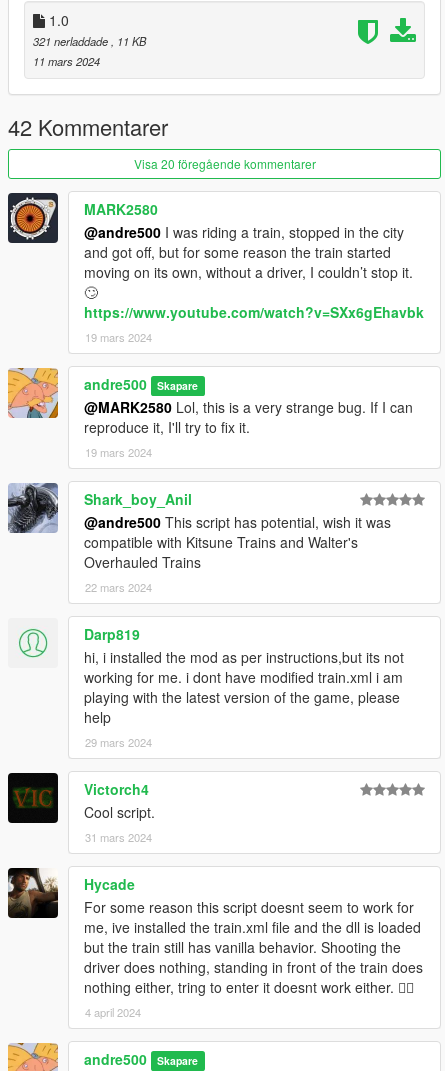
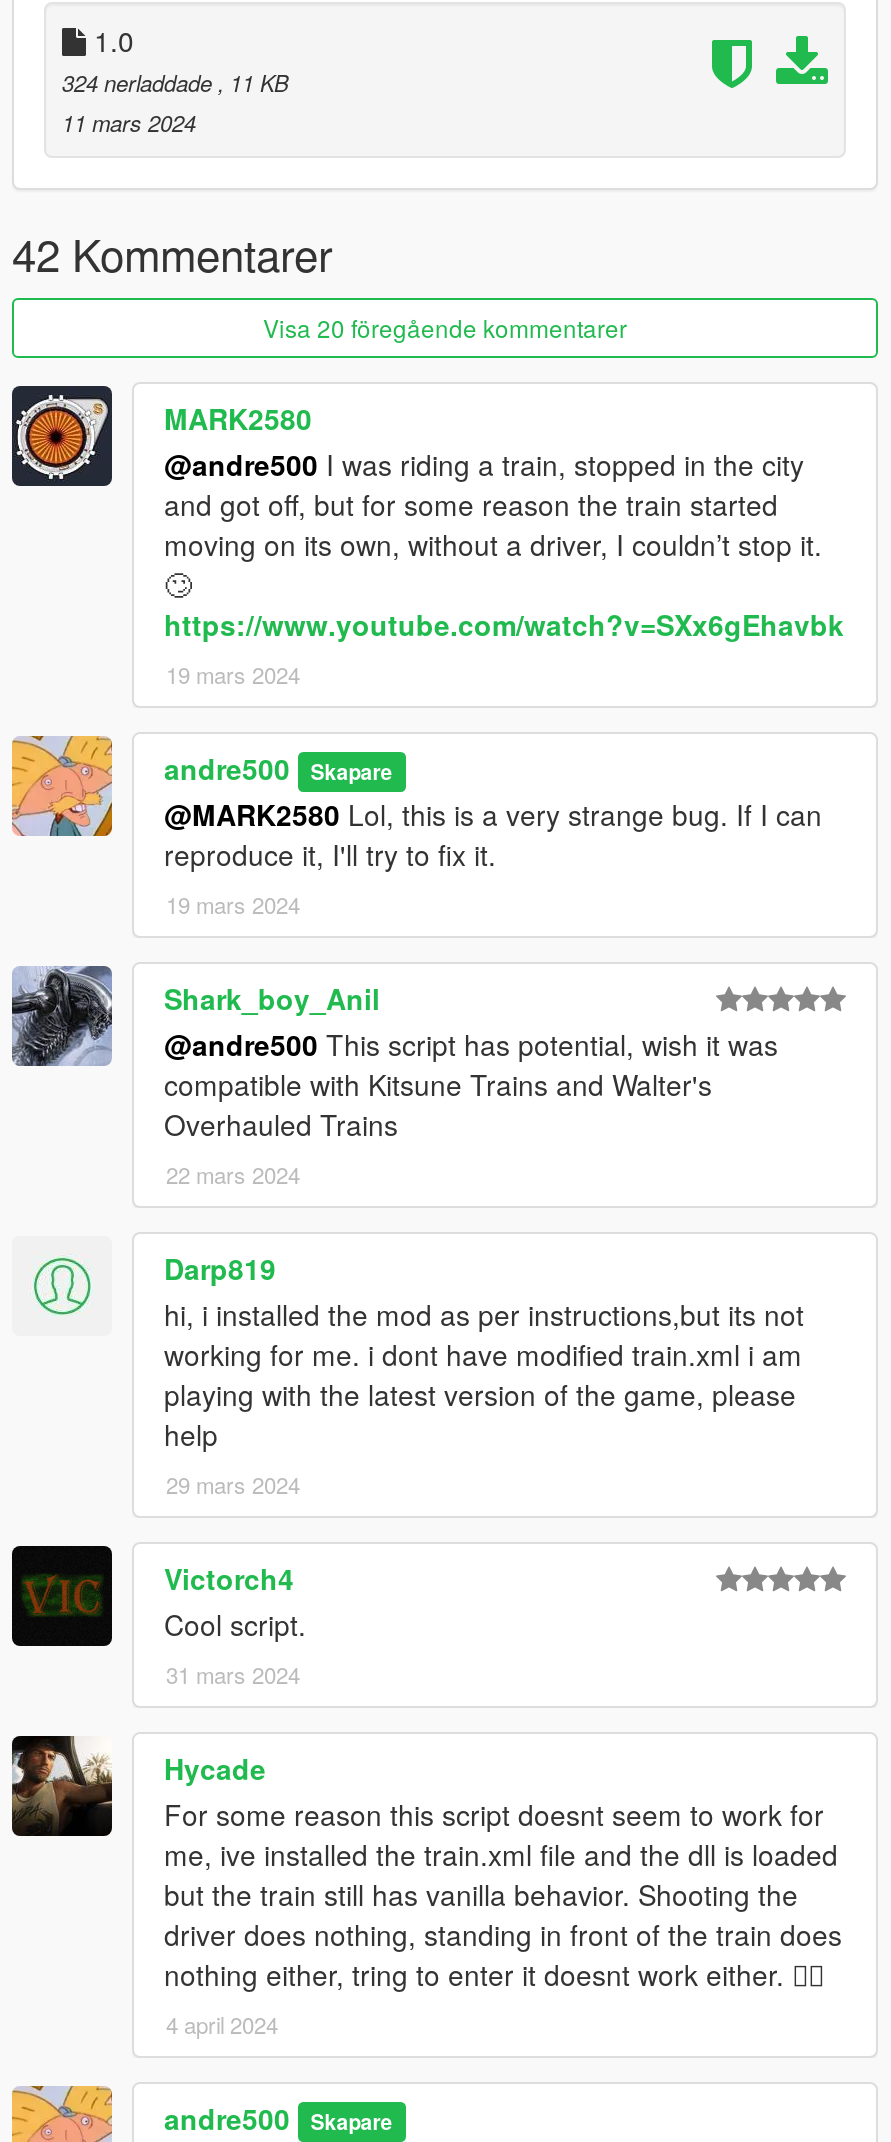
[33,33,146,49] 321 nerladdade, 11 KB -> [62,66,288,98] 324 nerladdade, 11 KB

